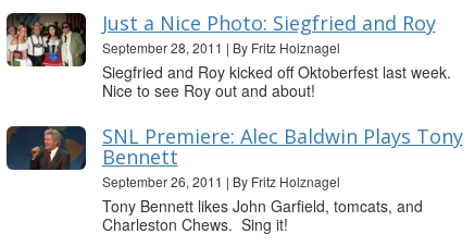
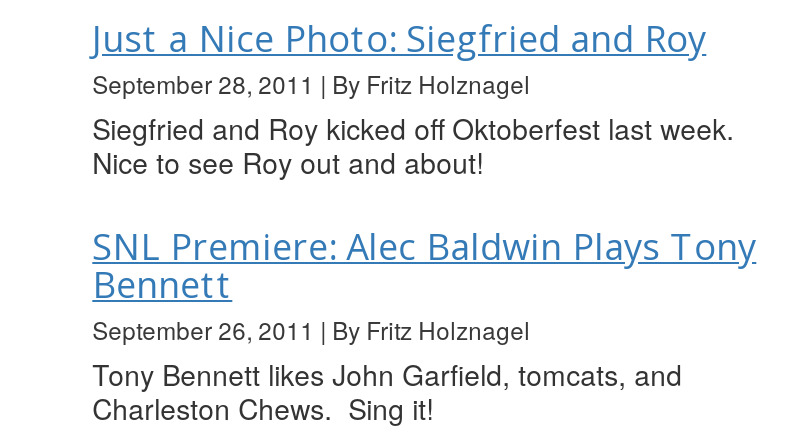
[5,12,87,67] [image] -> none
[5,125,87,171] [image] -> none

